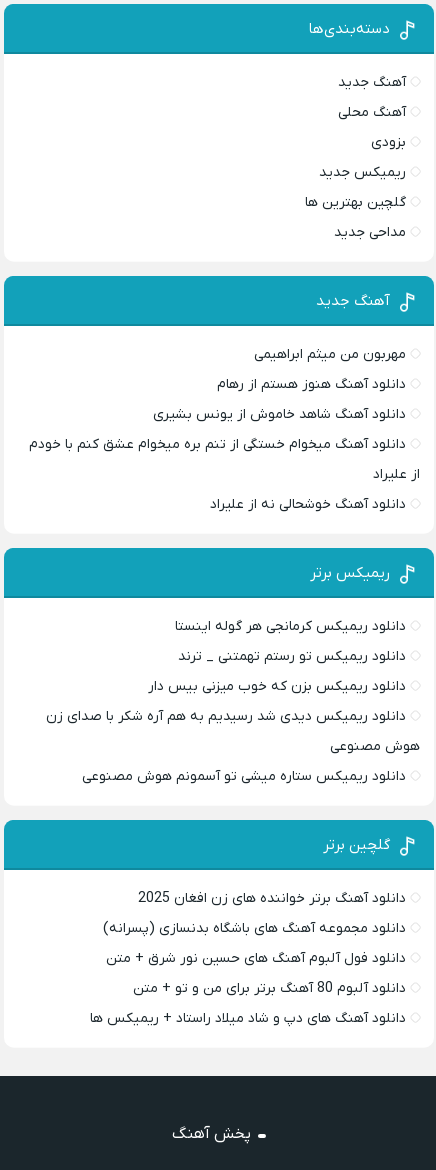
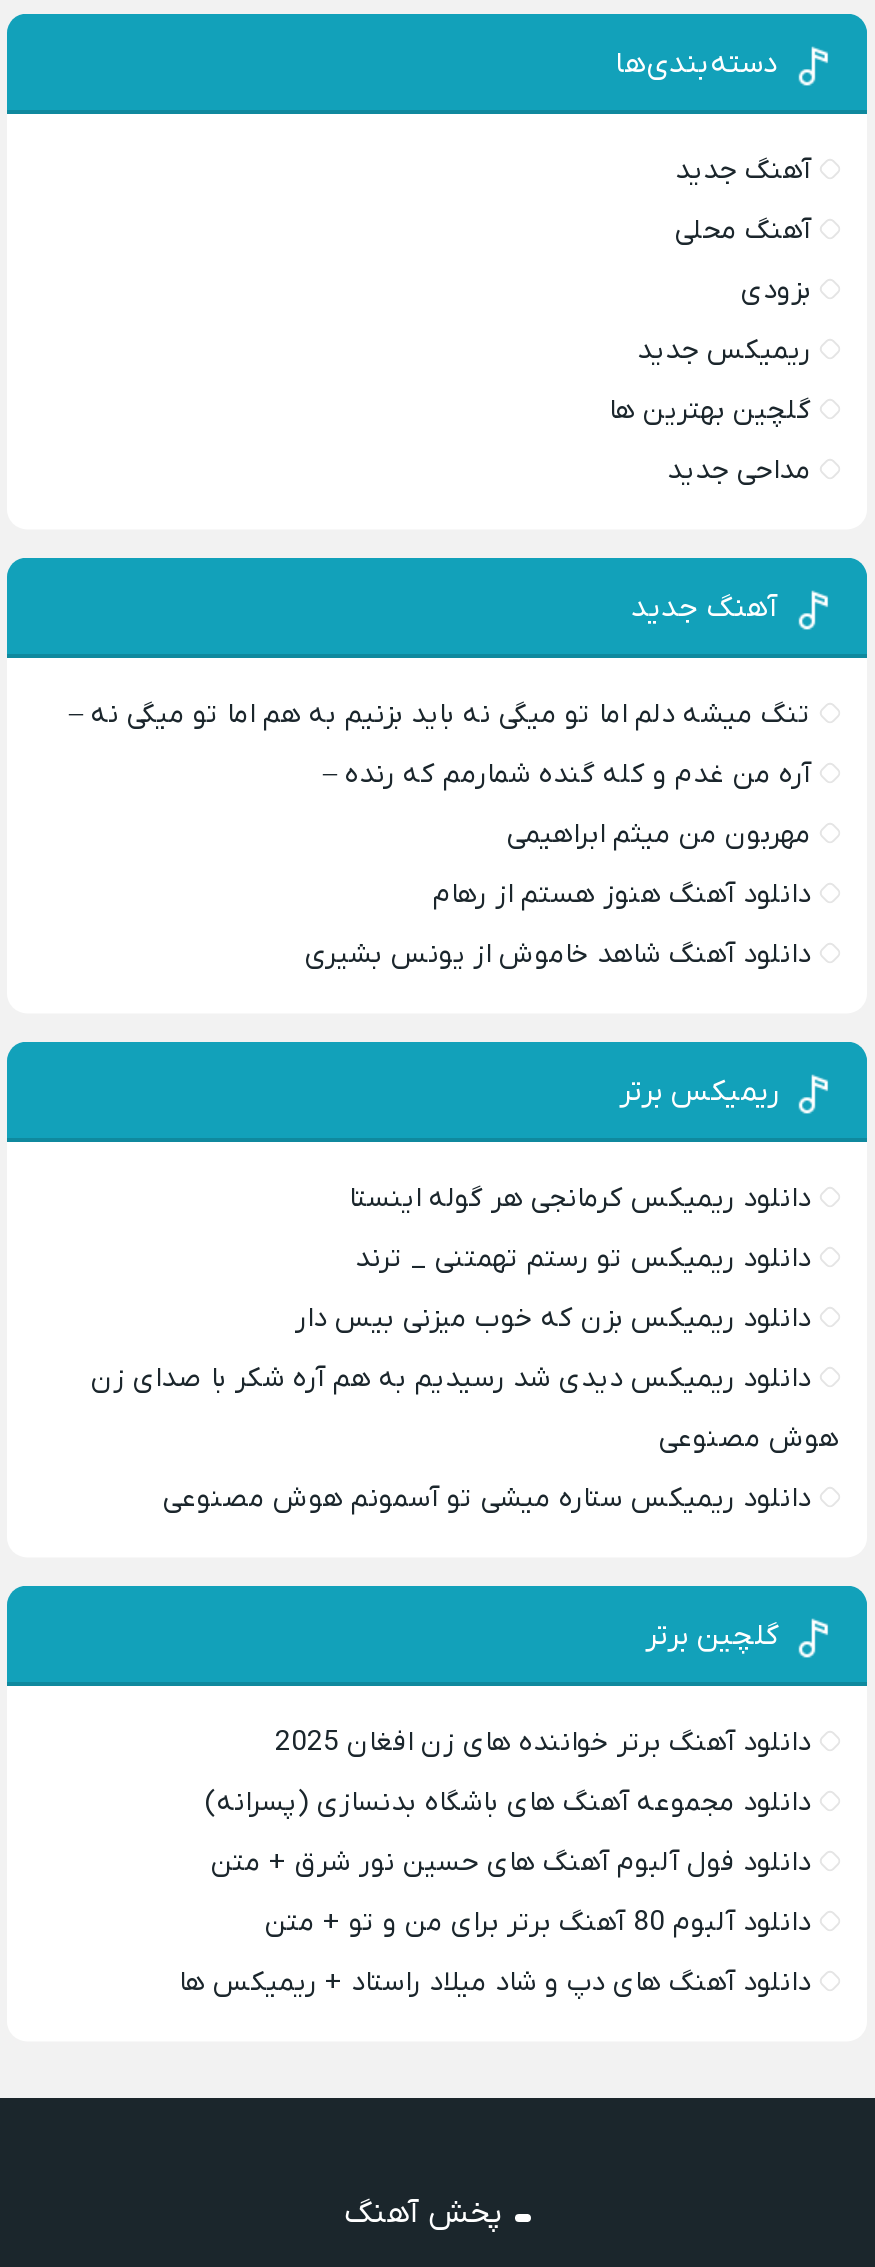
none -> [69,695,811,793] تنگ میشه دلم اما تو میگی نه باید بزنیم به هم اما تو میگی نه – | آره من غدم و کله گنده شمارمم که رنده –
moved [153,345,406,424] -> [305,815,811,973]: مهربون من میثم ابراهیمی | دانلود آهنگ هنوز هستم از رهام | دانلود آهنگ شاهد خاموش از یونس بشیری
[29,435,420,514] دانلود آهنگ میخوام خستگی از تنم بره میخوام عشق کنم با خودم | از علیراد | دانلود آهنگ خوشحالی نه از علیراد -> none

